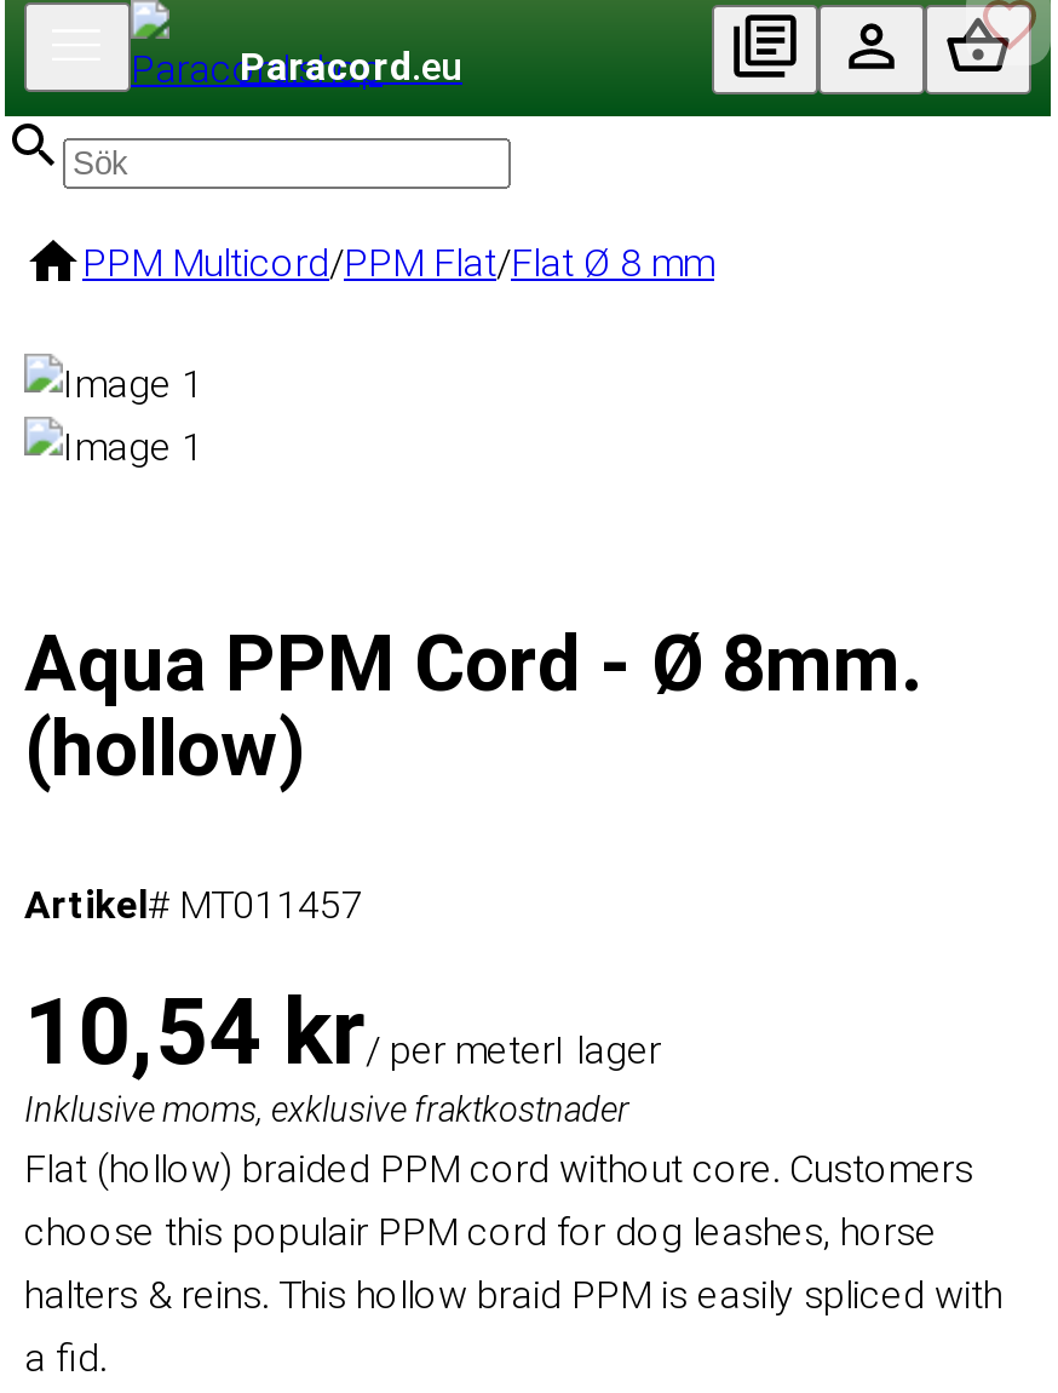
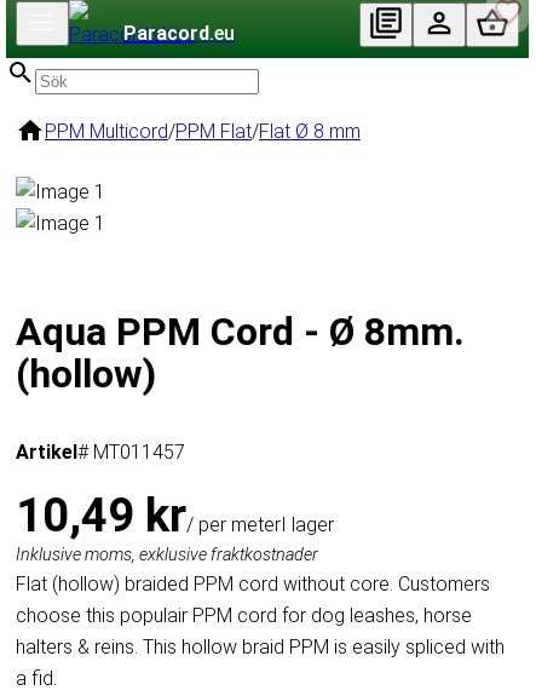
[24,979,661,1086] 10,54 kr/ per meter I lager -> [16,489,334,542] 10,49 kr/ per meter I lager

